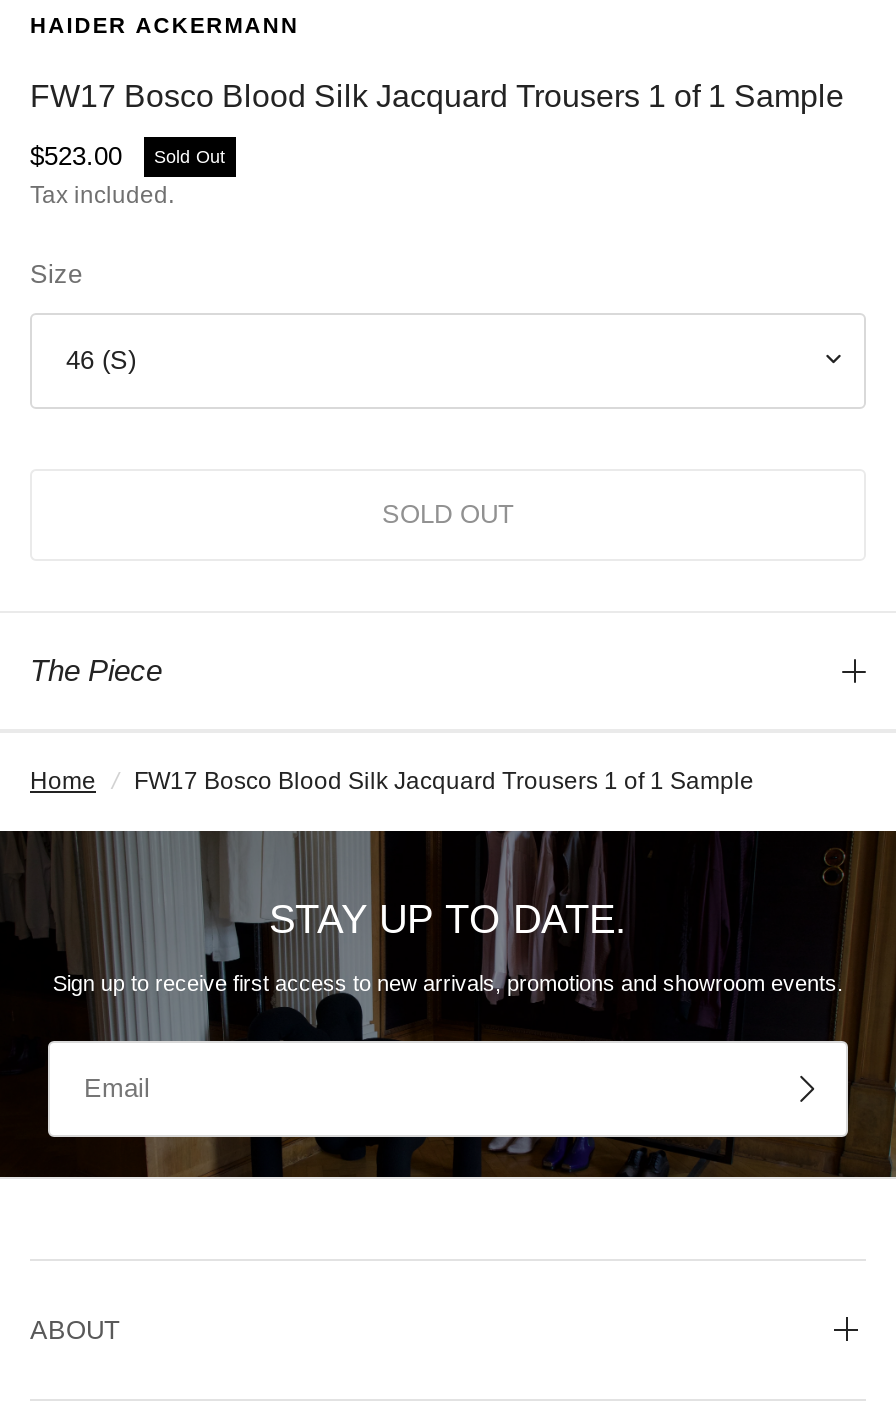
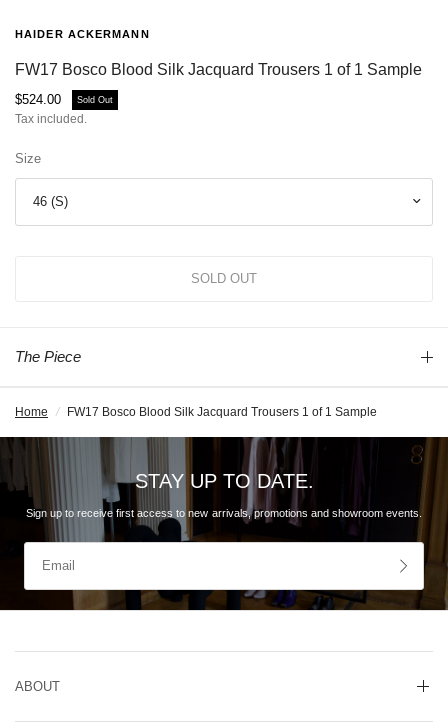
[30,140,226,170] $523.00 Sold Out -> [15,91,113,106] $524.00 Sold Out

